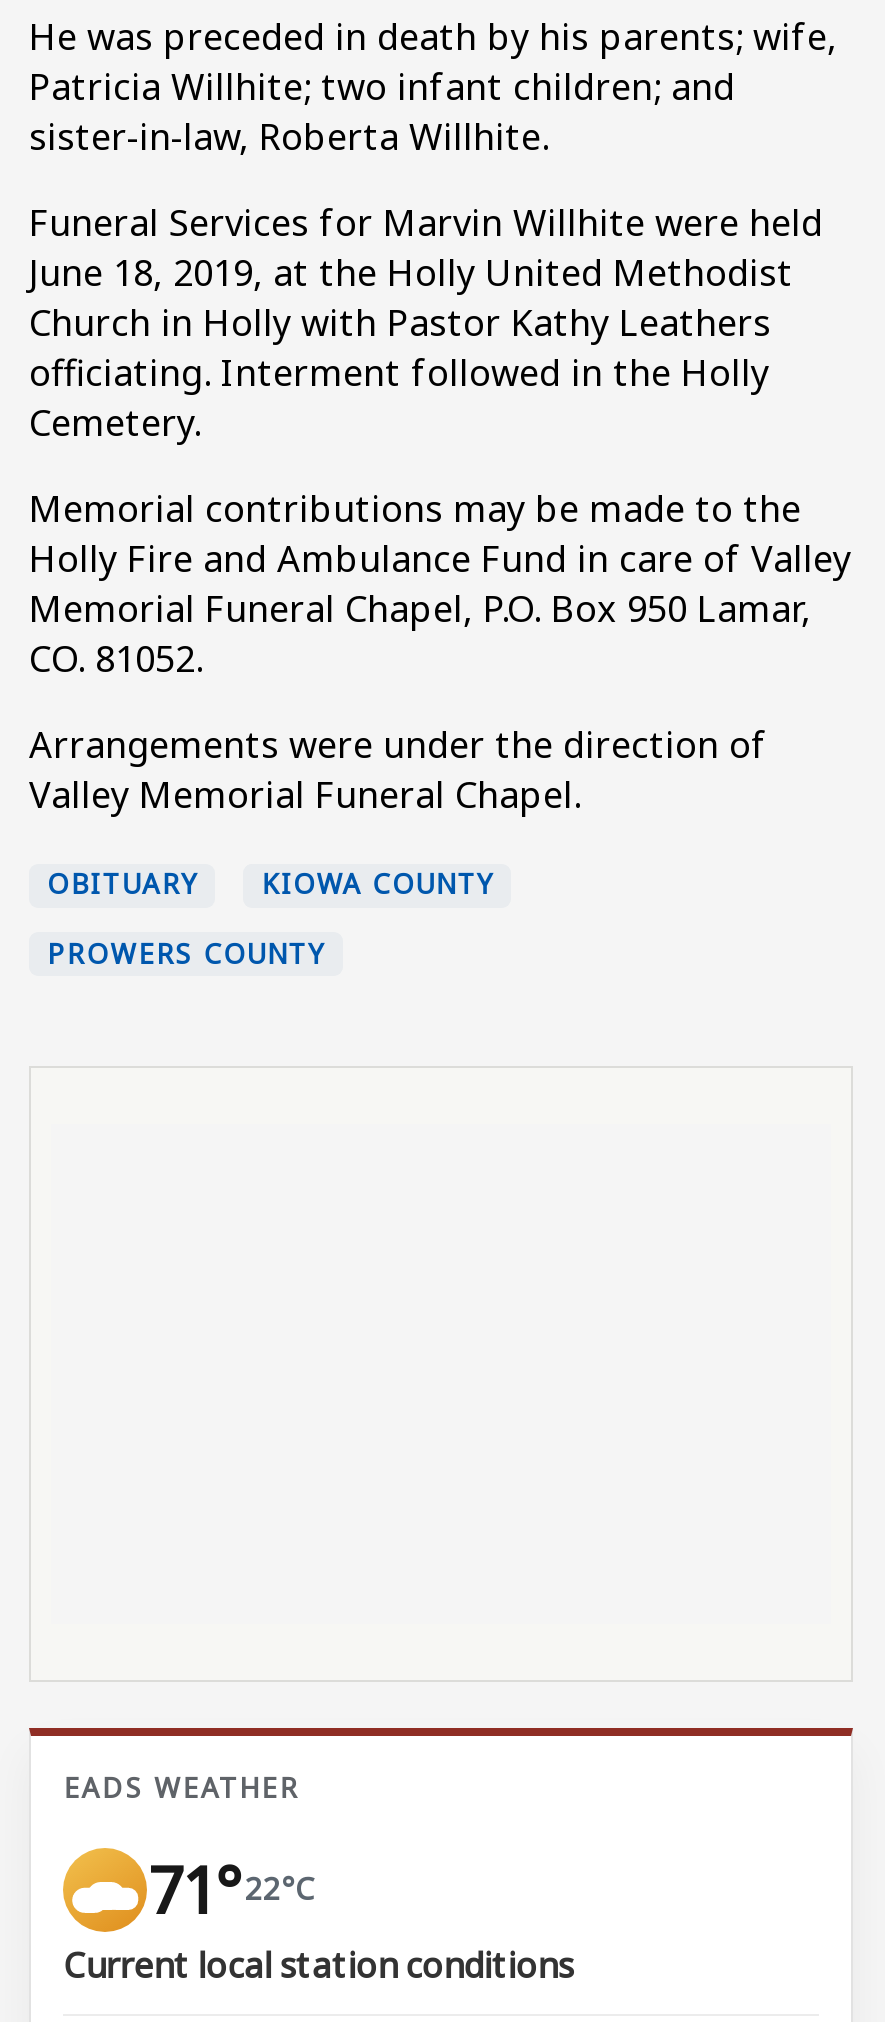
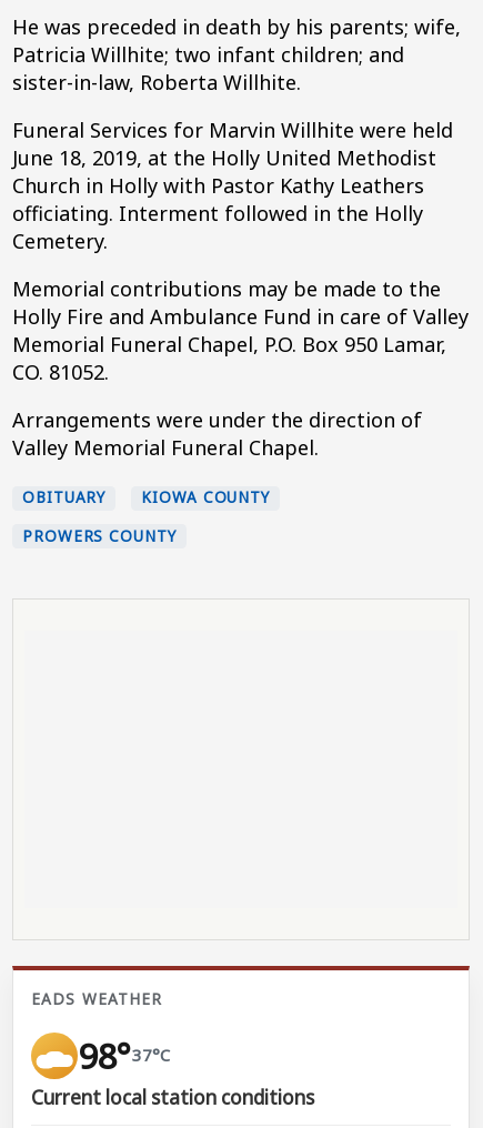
[148,1847,313,1933] 71° 22°C -> [78,1032,170,1079] 98° 37°C

